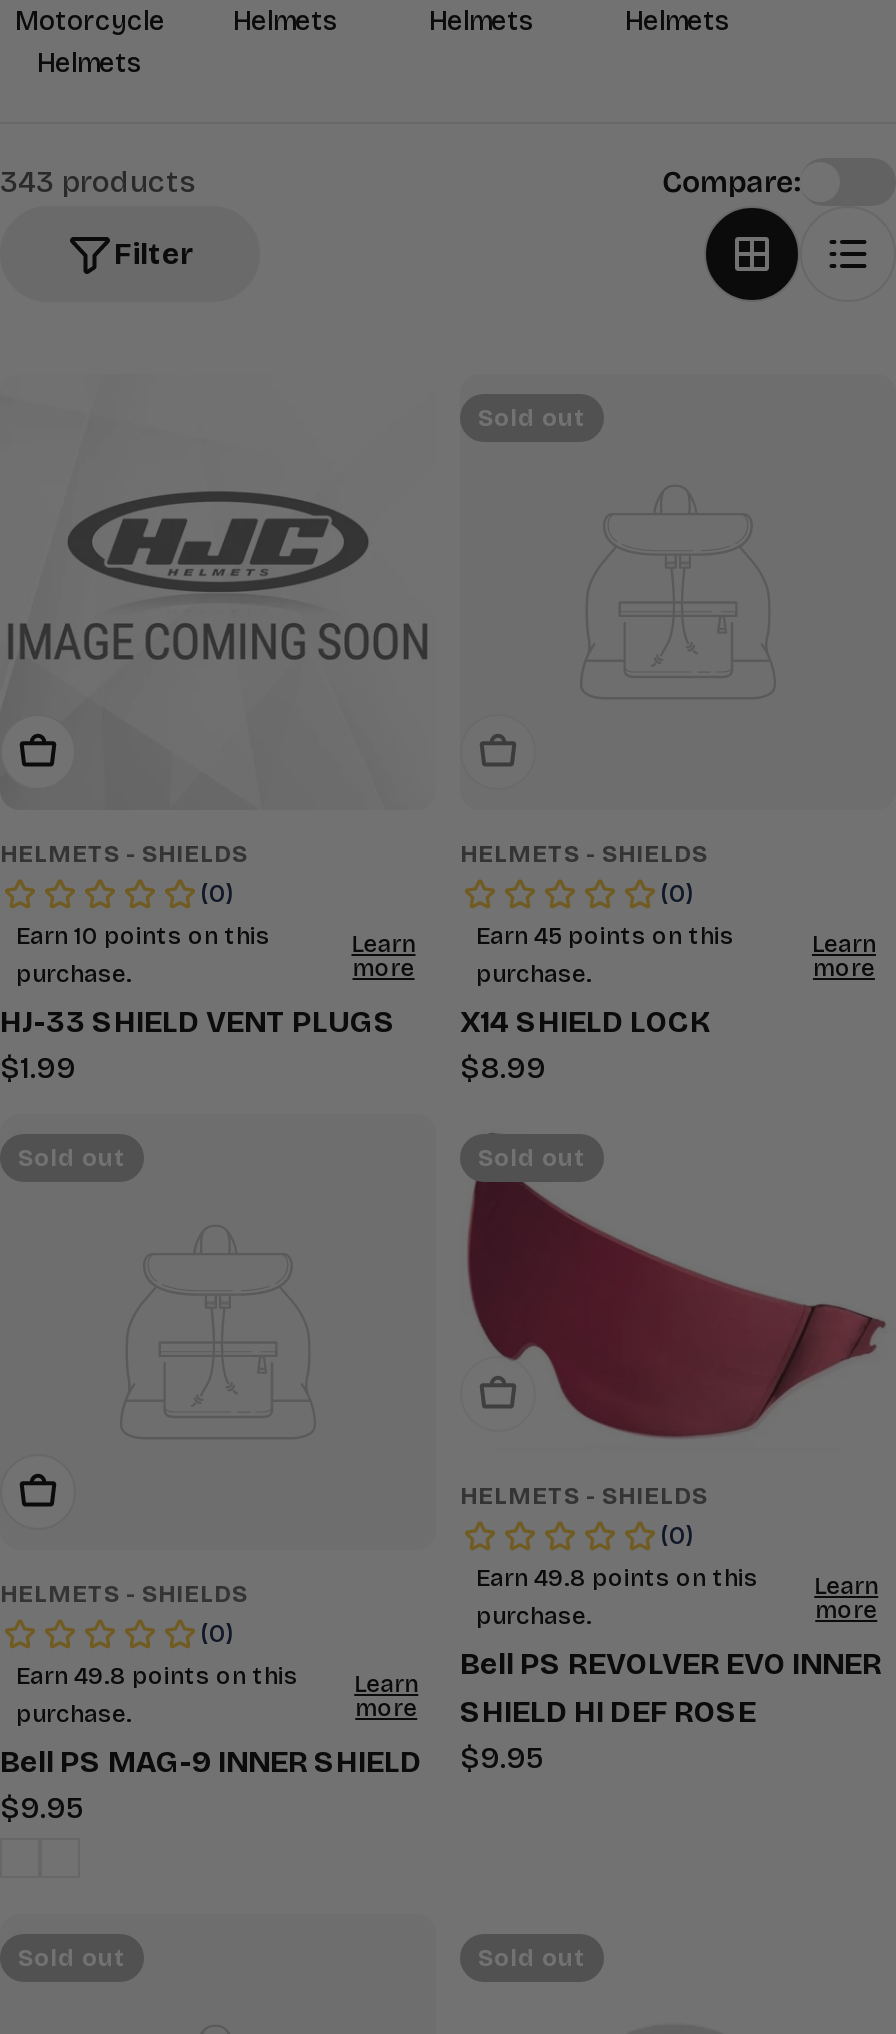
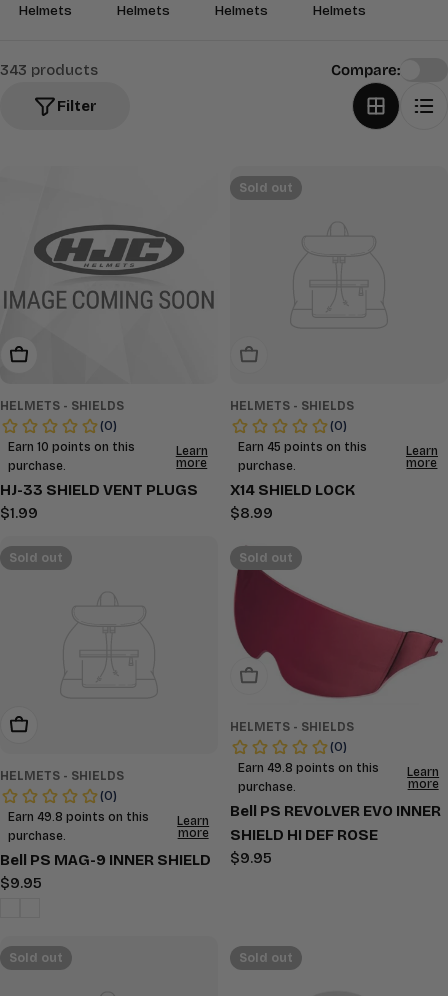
[15,5,165,39] Motorcycle -> none

